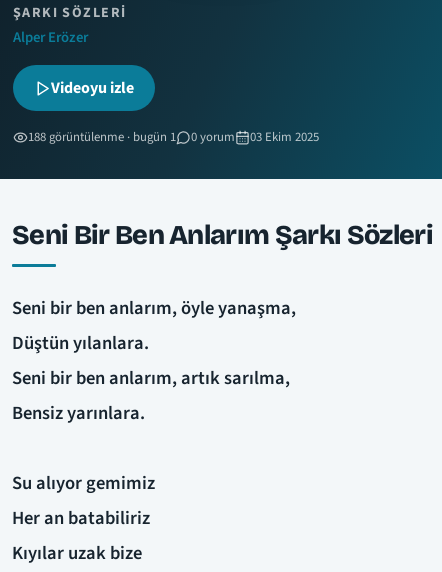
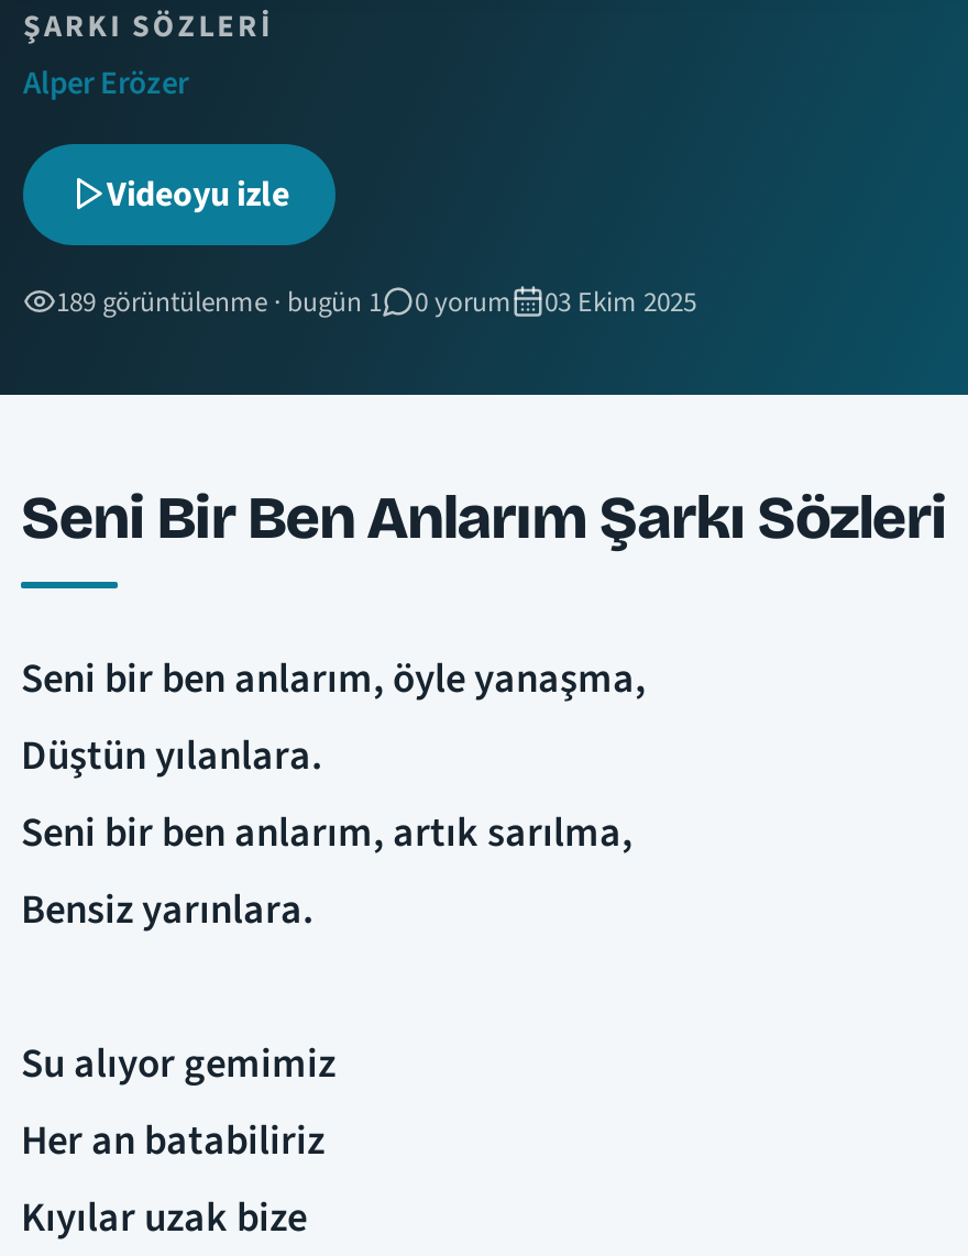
[28,128,176,146] 188 görüntülenme · bugün 1 -> [56,282,382,322] 189 görüntülenme · bugün 1

